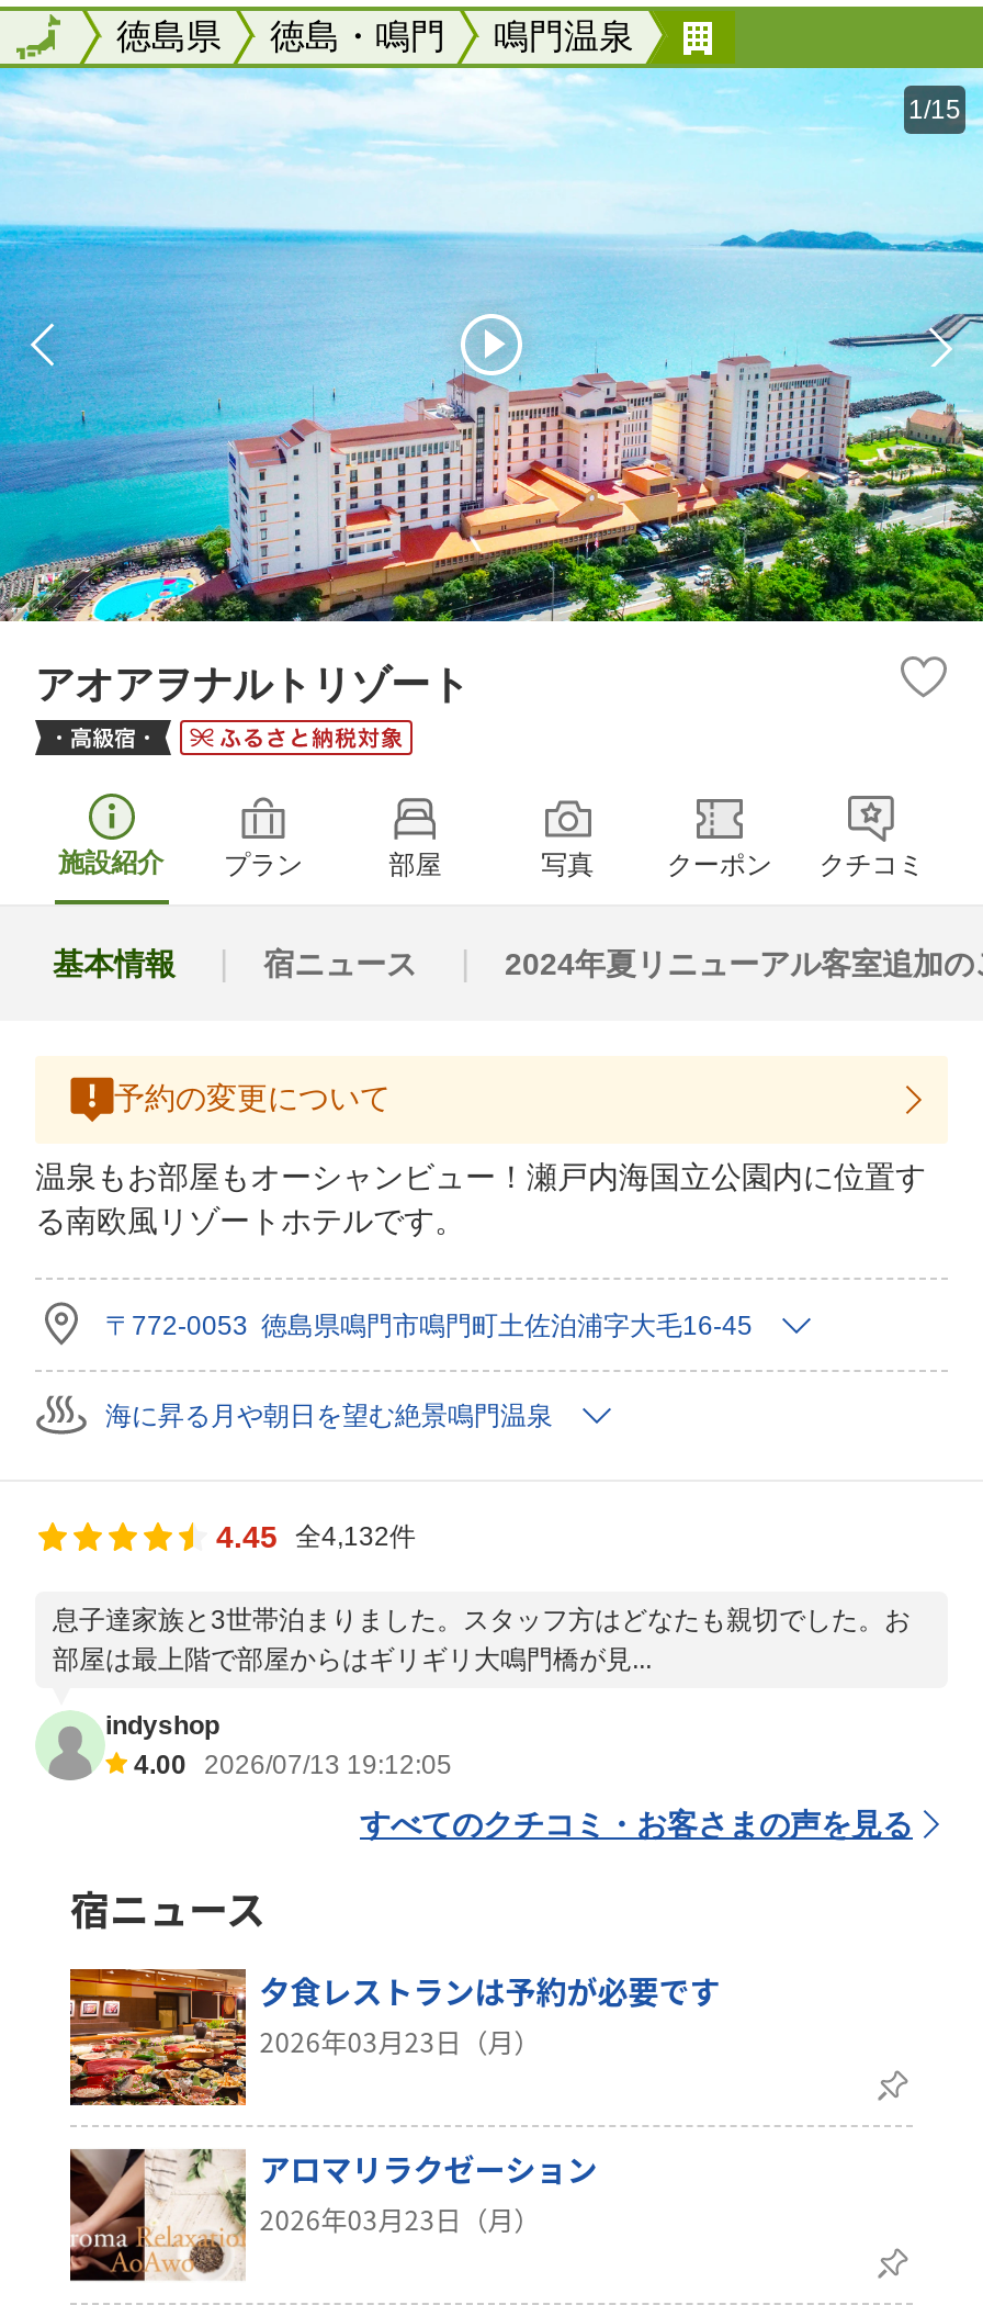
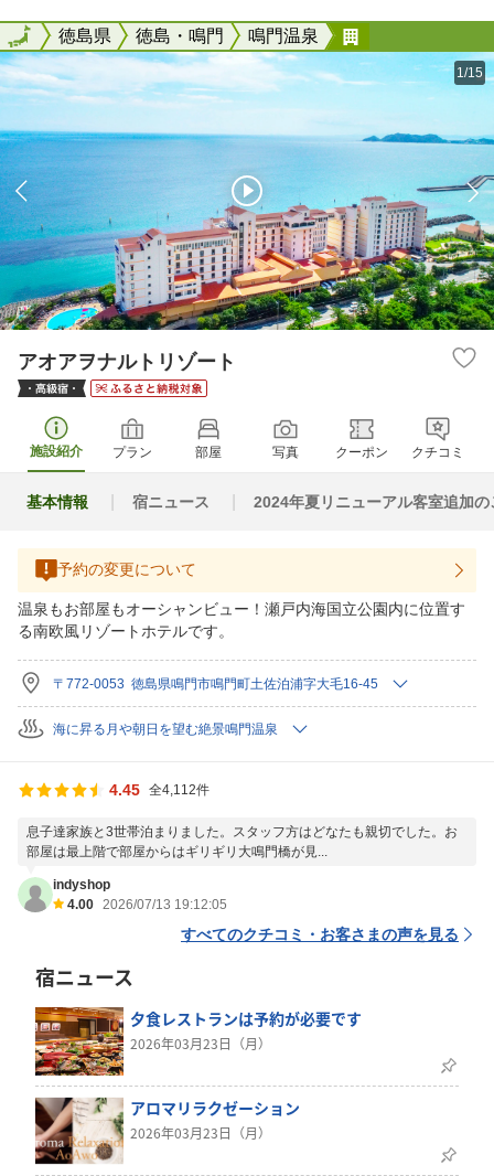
[216,1519,416,1554] 4.45 全4,132件 -> [109,781,209,799] 4.45 全4,112件

